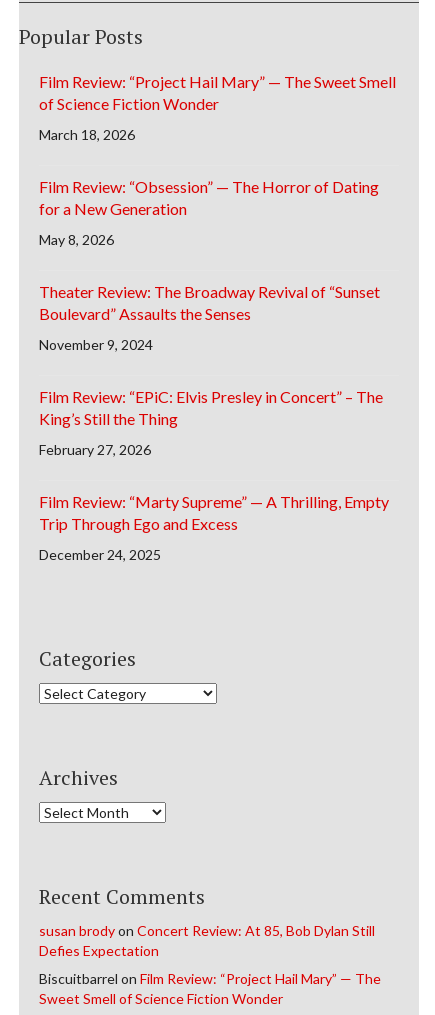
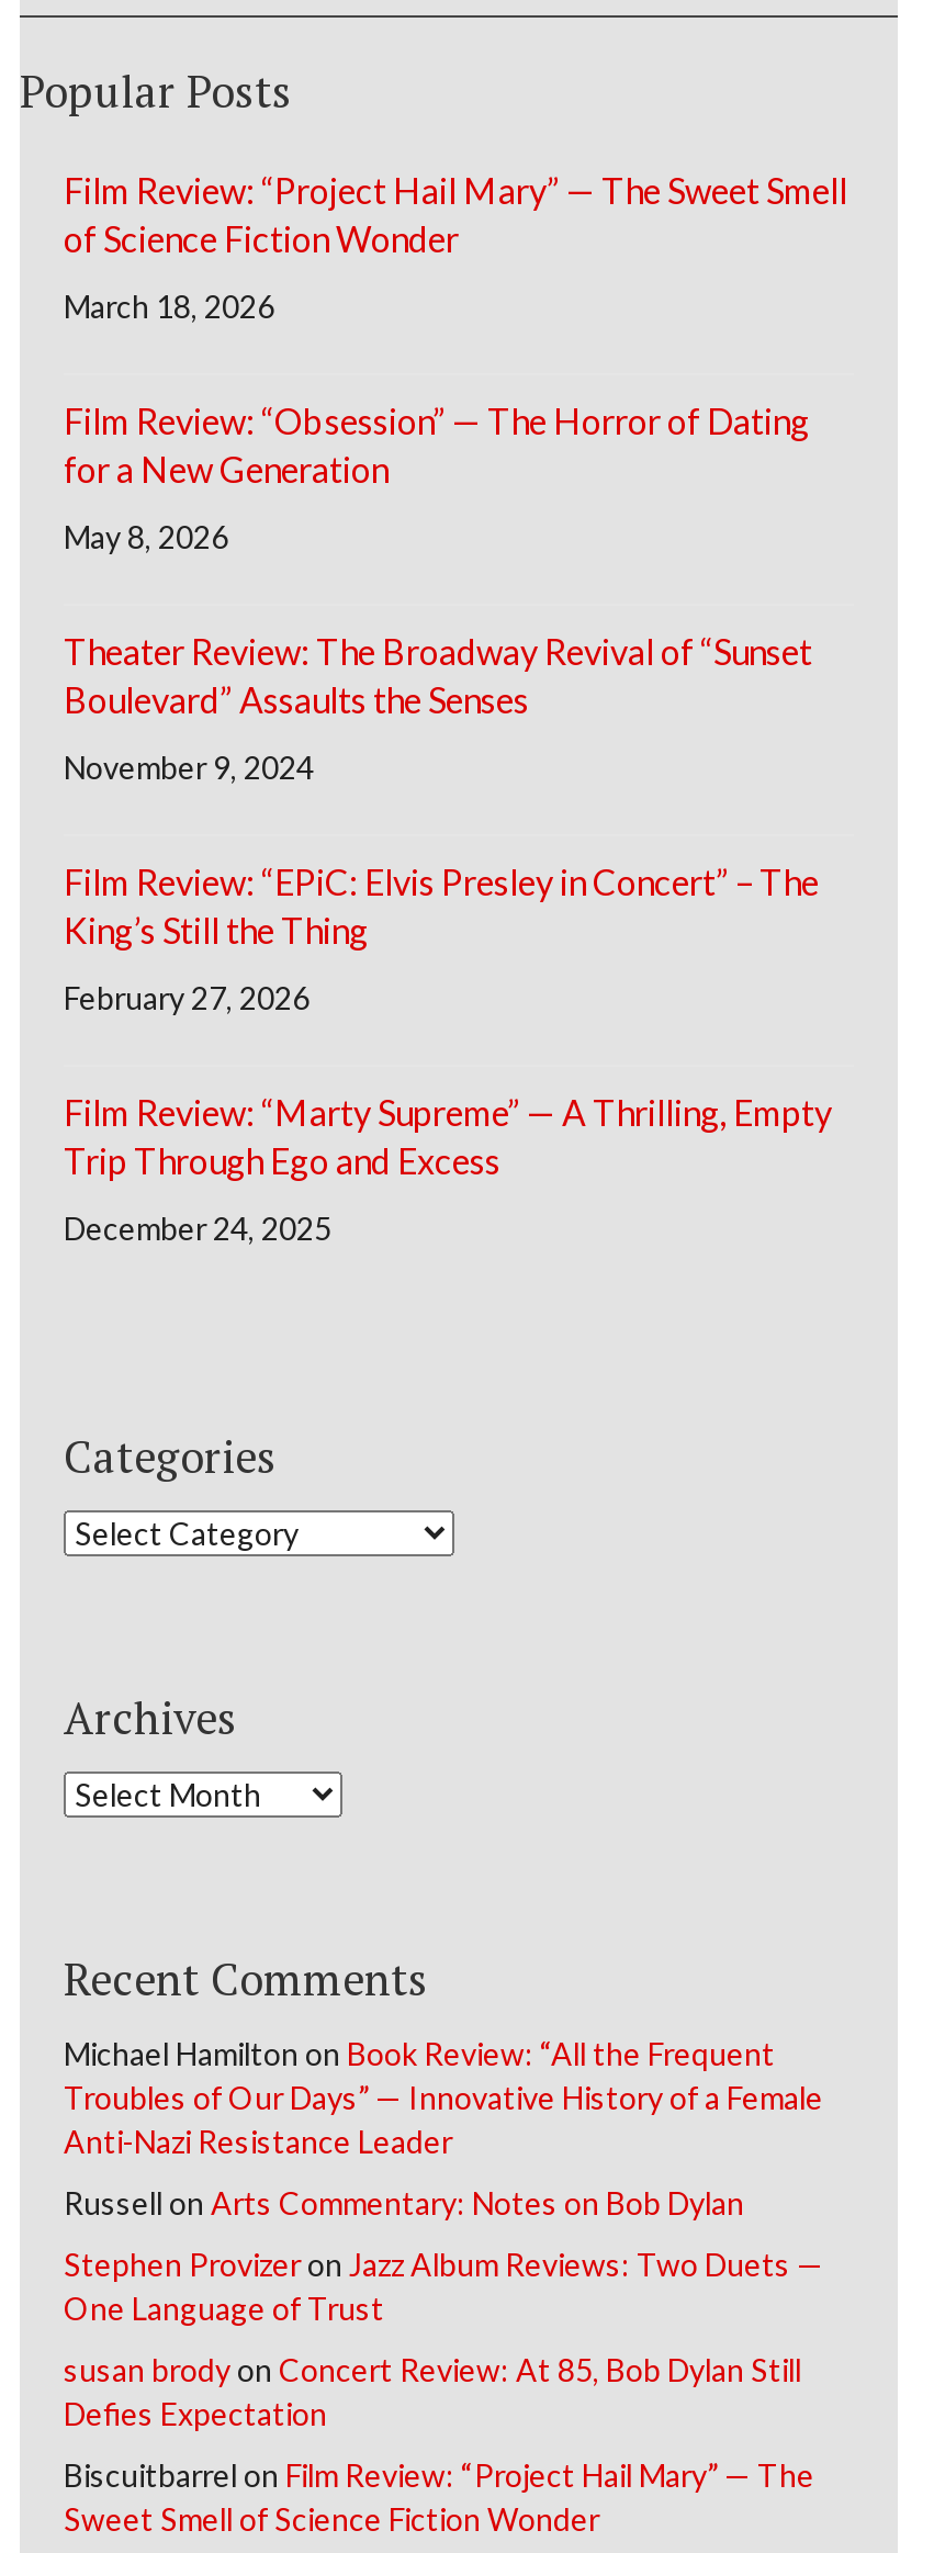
none -> [64,2034,823,2326] Michael Hamilton on Book Review: “All the Frequent | Troubles of Our Days” — Innovative History of a Female | Anti-Nazi Resistance Leader | Russell on Arts Commentary: Notes on Bob Dylan | Stephen Provizer on Jazz Album Reviews: Two Duets — | One Language of Trust

